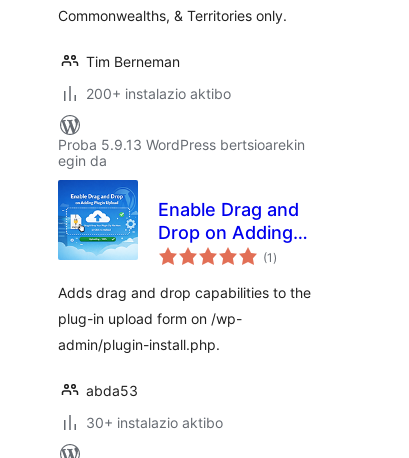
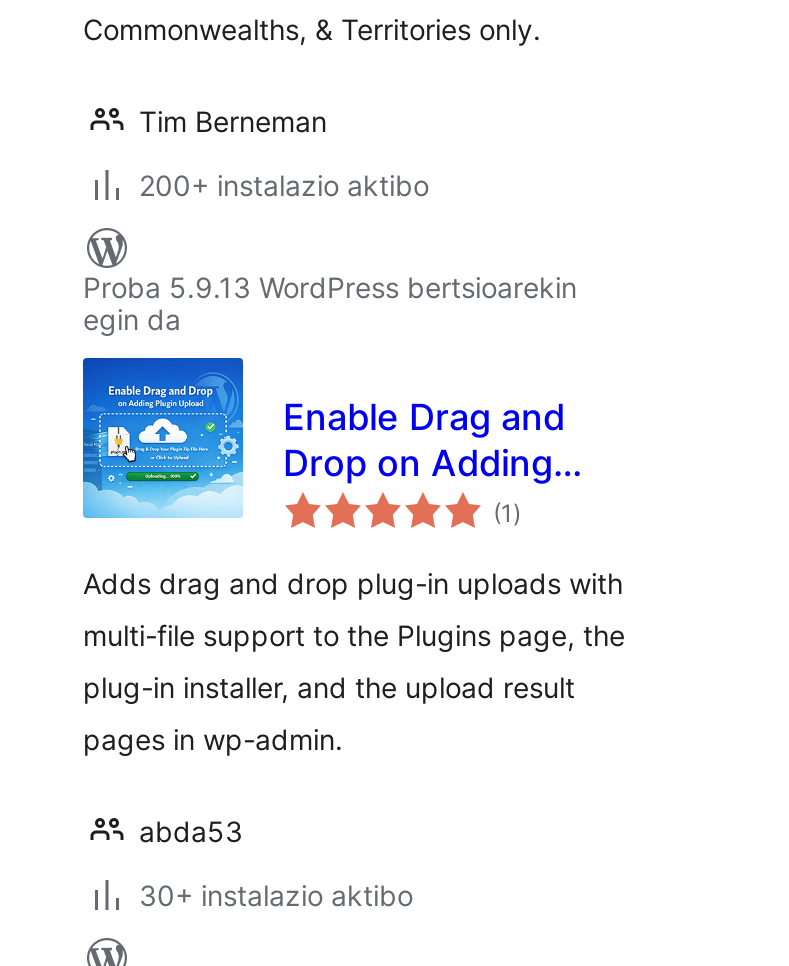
[58,284,311,353] Adds drag and drop capabilities to the | plug-in upload form on /wp- | admin/plugin-install.php. -> [83,566,625,756] Adds drag and drop plug-in uploads with | multi-file support to the Plugins page, the | plug-in installer, and the upload result | pages in wp-admin.

